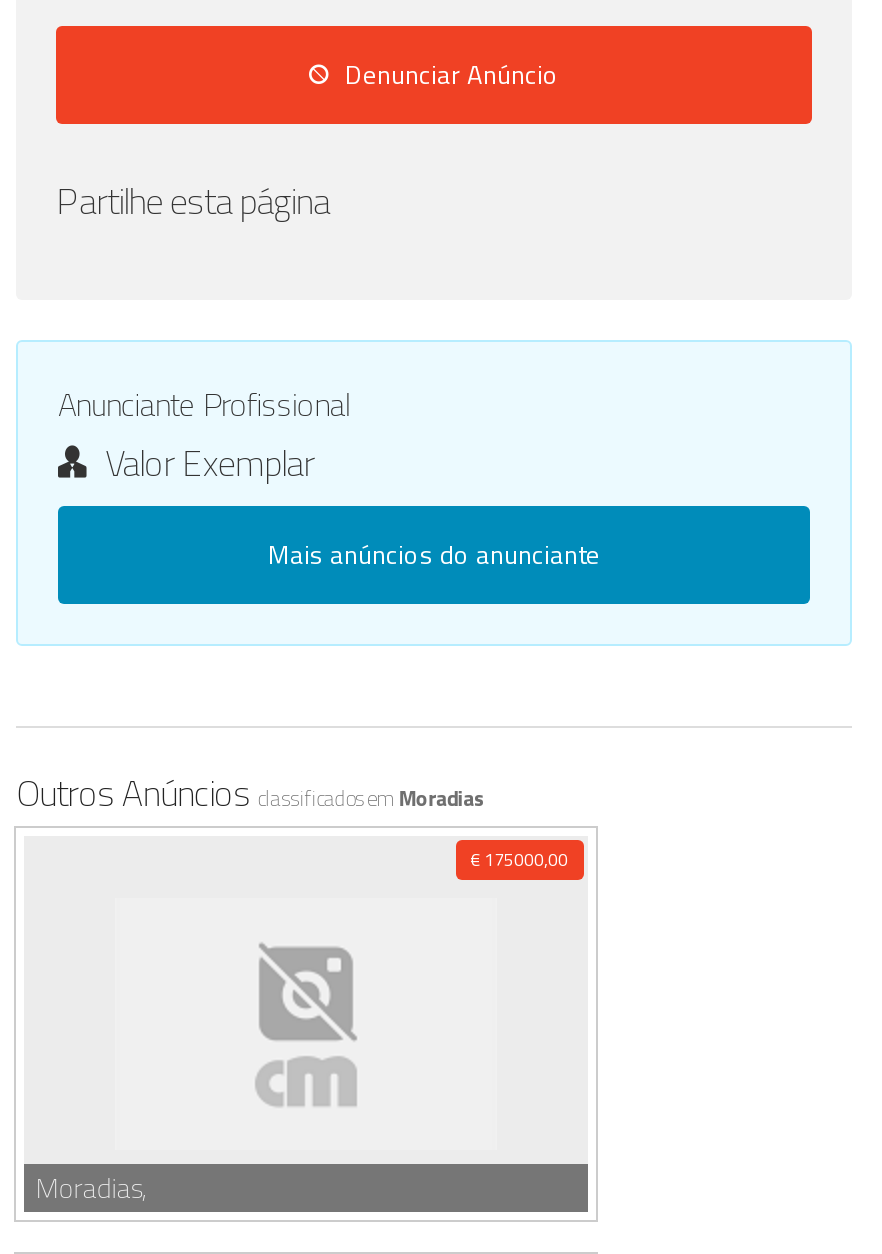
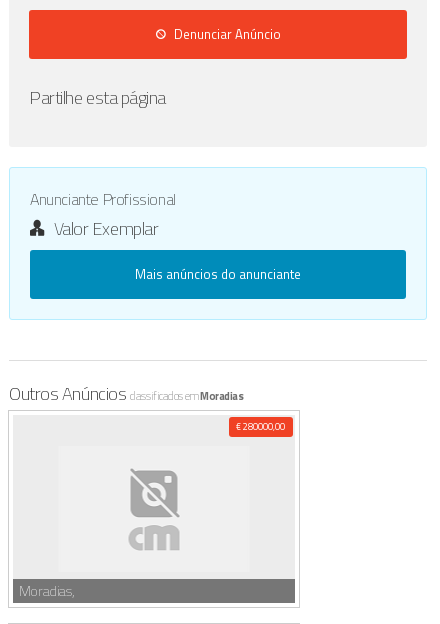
[470,845,568,871] € 175000,00 -> [236,420,285,433] € 280000,00

